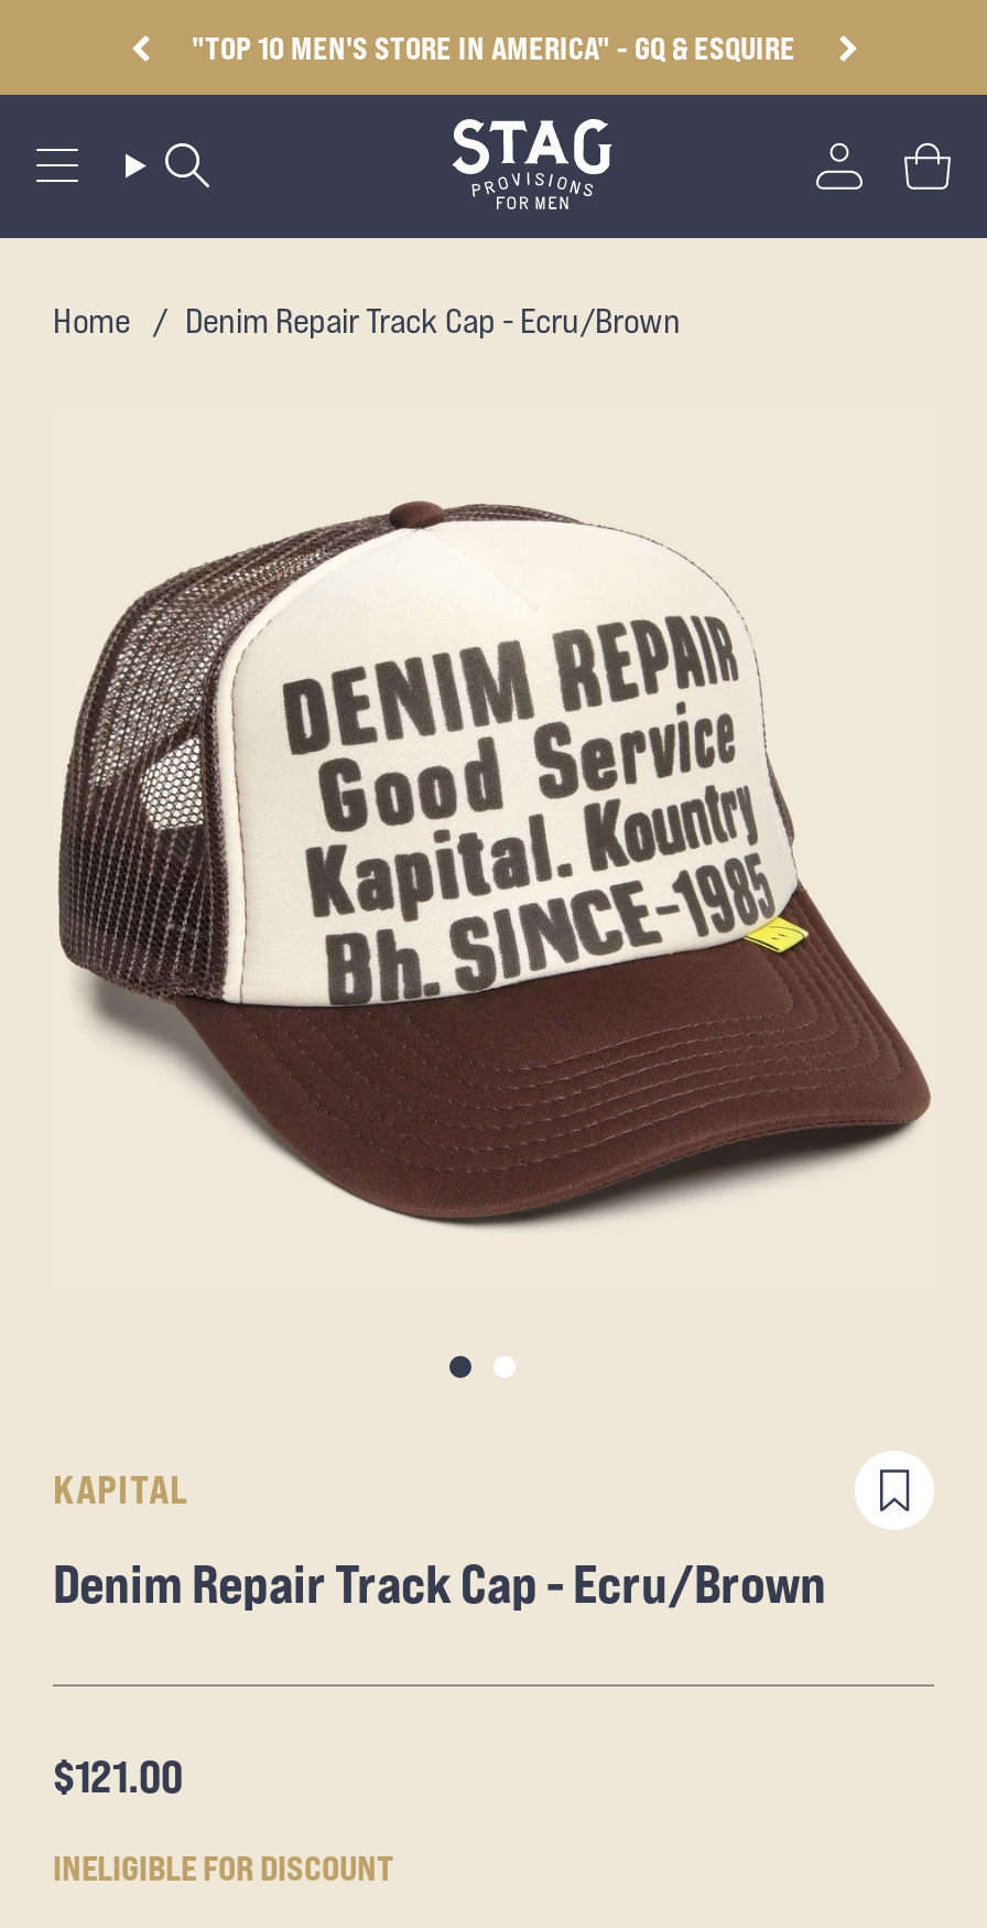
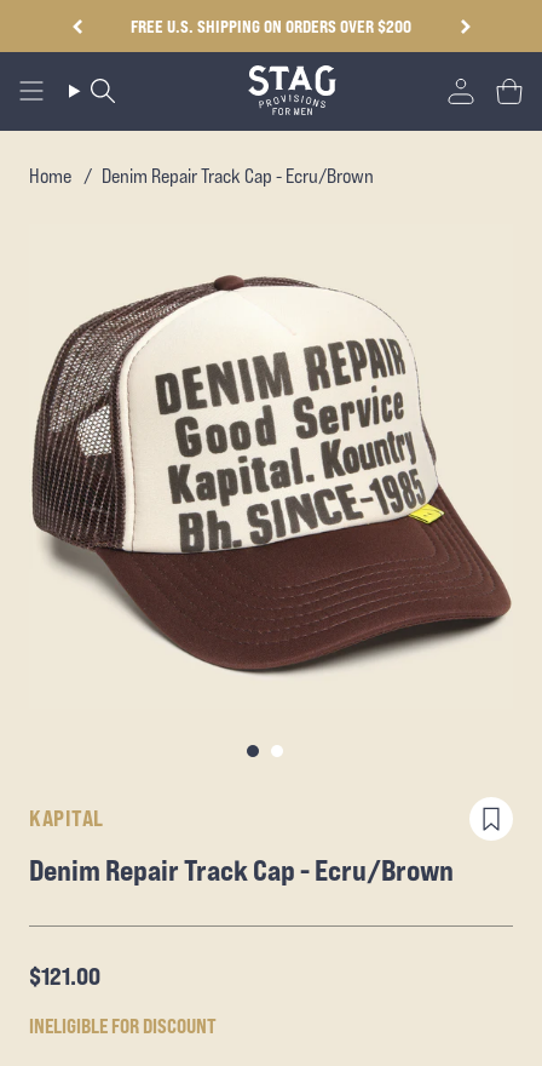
[192,29,795,66] "TOP 10 MEN'S STORE IN AMERICA" - GQ & ESQUIRE -> [131,16,411,36] FREE U.S. SHIPPING ON ORDERS OVER $200

